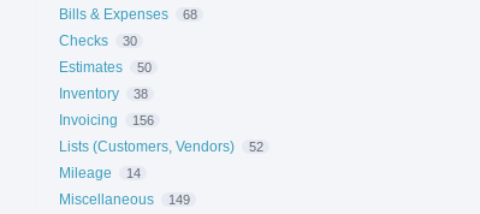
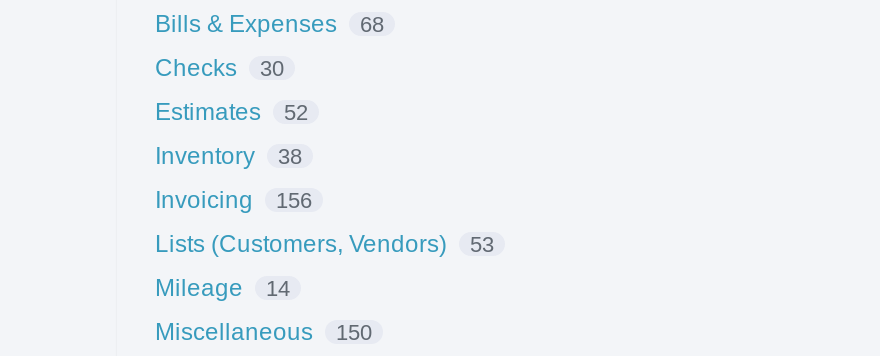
[59,59,151,76] Estimates 50 -> [155,98,308,126] Estimates 52
[59,138,263,155] Lists (Customers, Vendors) 52 -> [155,230,494,258] Lists (Customers, Vendors) 53
[59,191,189,208] Miscellaneous 149 -> [155,318,372,346] Miscellaneous 150

